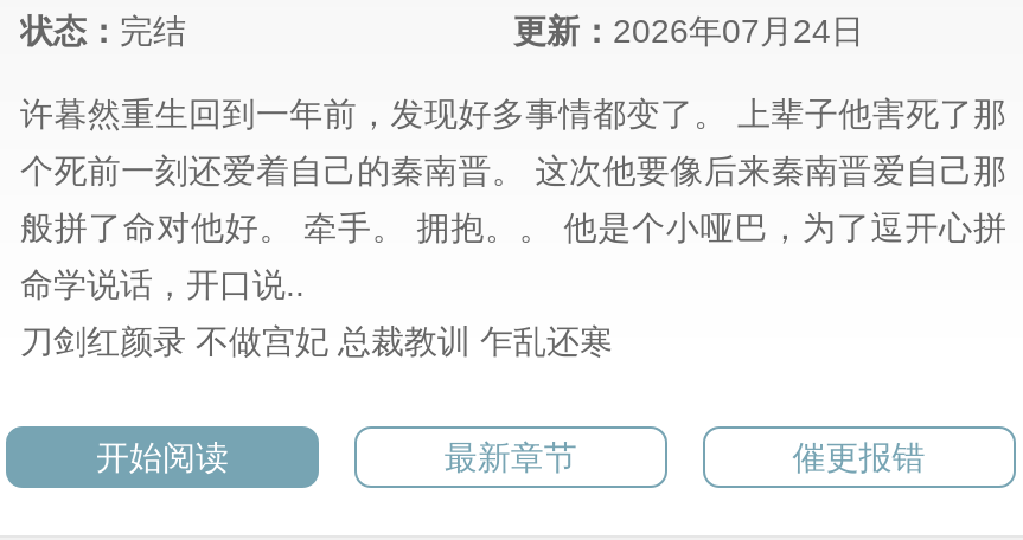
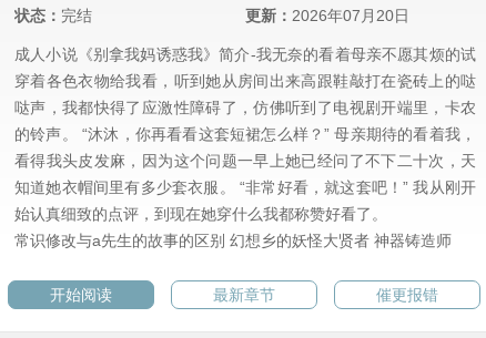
[20,13,1006,361] 更新：2026年07月24日 | 许暮然重生回到一年前，发现好多事情都变了。 上辈子他害死了那 | 个死前一刻还爱着自己的秦南晋。 这次他要像后来秦南晋爱自己那 | 般拼了命对他好。 牵手。 拥抱。。 他是个小哑巴，为了逗开心拼 | 命学说话，开口说.. | 刀剑红颜录 不做宫妃 总裁教训 乍乱还寒 -> [14,7,476,250] 更新：2026年07月20日 | 成人小说《别拿我妈诱惑我》简介-我无奈的看着母亲不愿其烦的试 | 穿着各色衣物给我看，听到她从房间出来高跟鞋敲打在瓷砖上的哒 | 哒声，我都快得了应激性障碍了，仿佛听到了电视剧开端里，卡农 | 的铃声。 “沐沐，你再看看这套短裙怎么样？” 母亲期待的看着我， | 看得我头皮发麻，因为这个问题一早上她已经问了不下二十次，天 | 知道她衣帽间里有多少套衣服。 “非常好看，就这套吧！” 我从刚开 | 始认真细致的点评，到现在她穿什么我都称赞好看了。 | 常识修改与a先生的故事的区别 幻想乡的妖怪大贤者 神器铸造师

